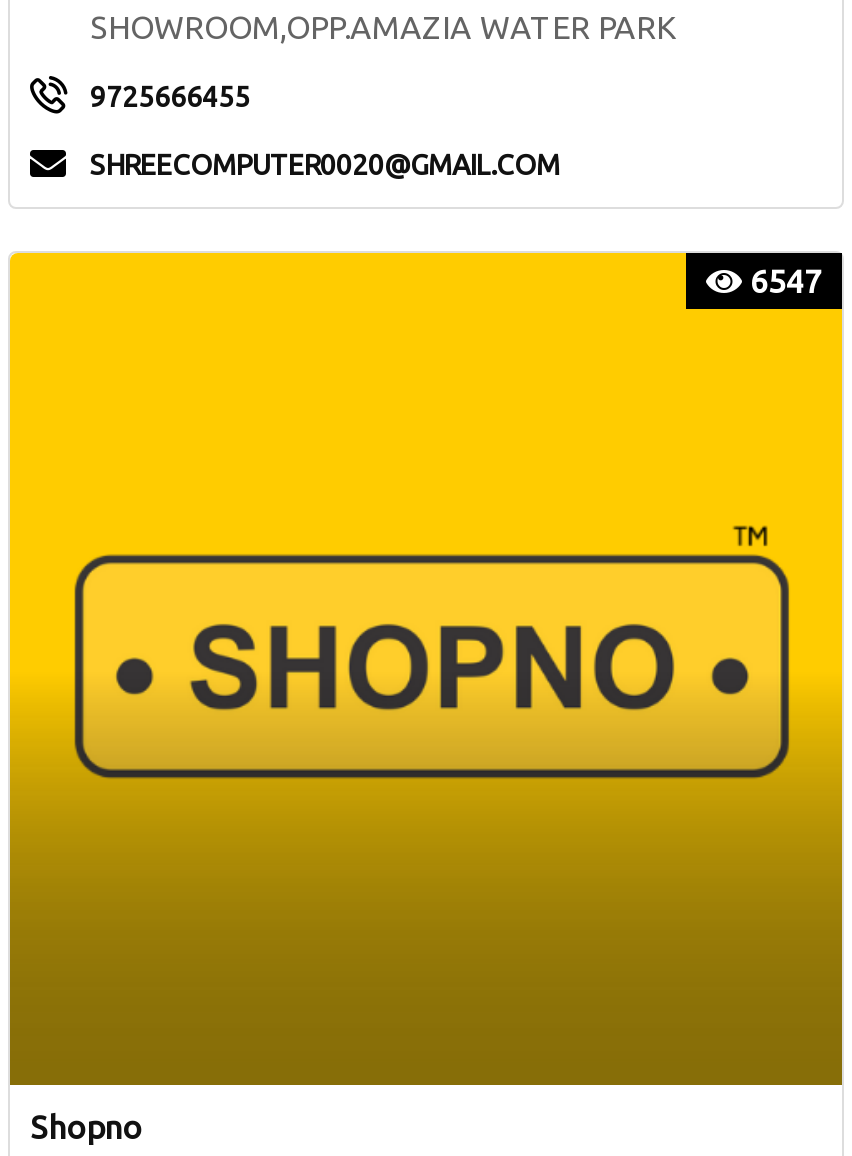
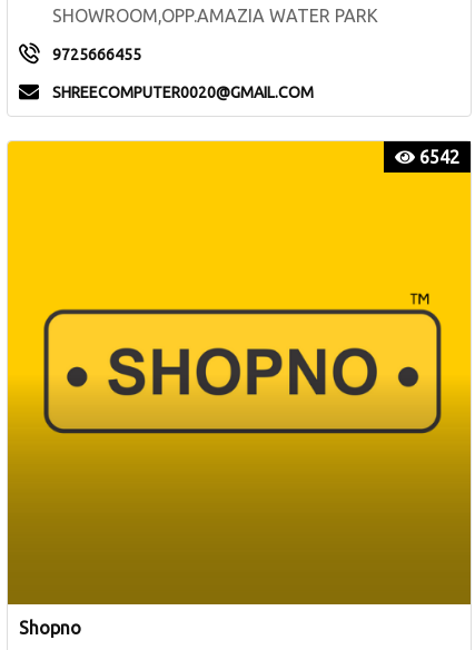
[742,263,822,299] 6547 -> [415,147,459,167] 6542

